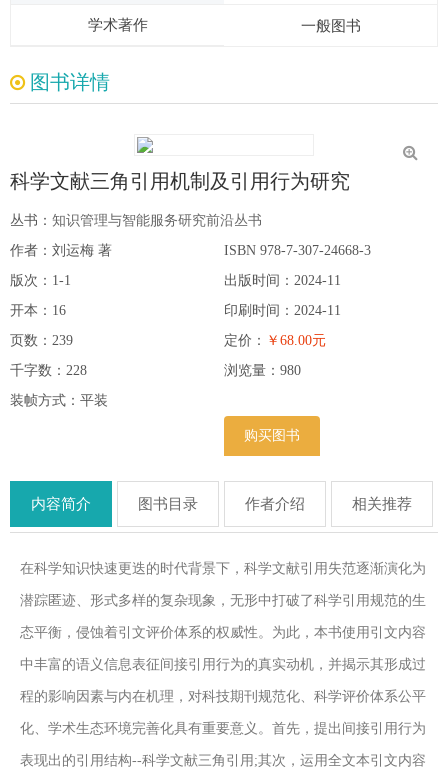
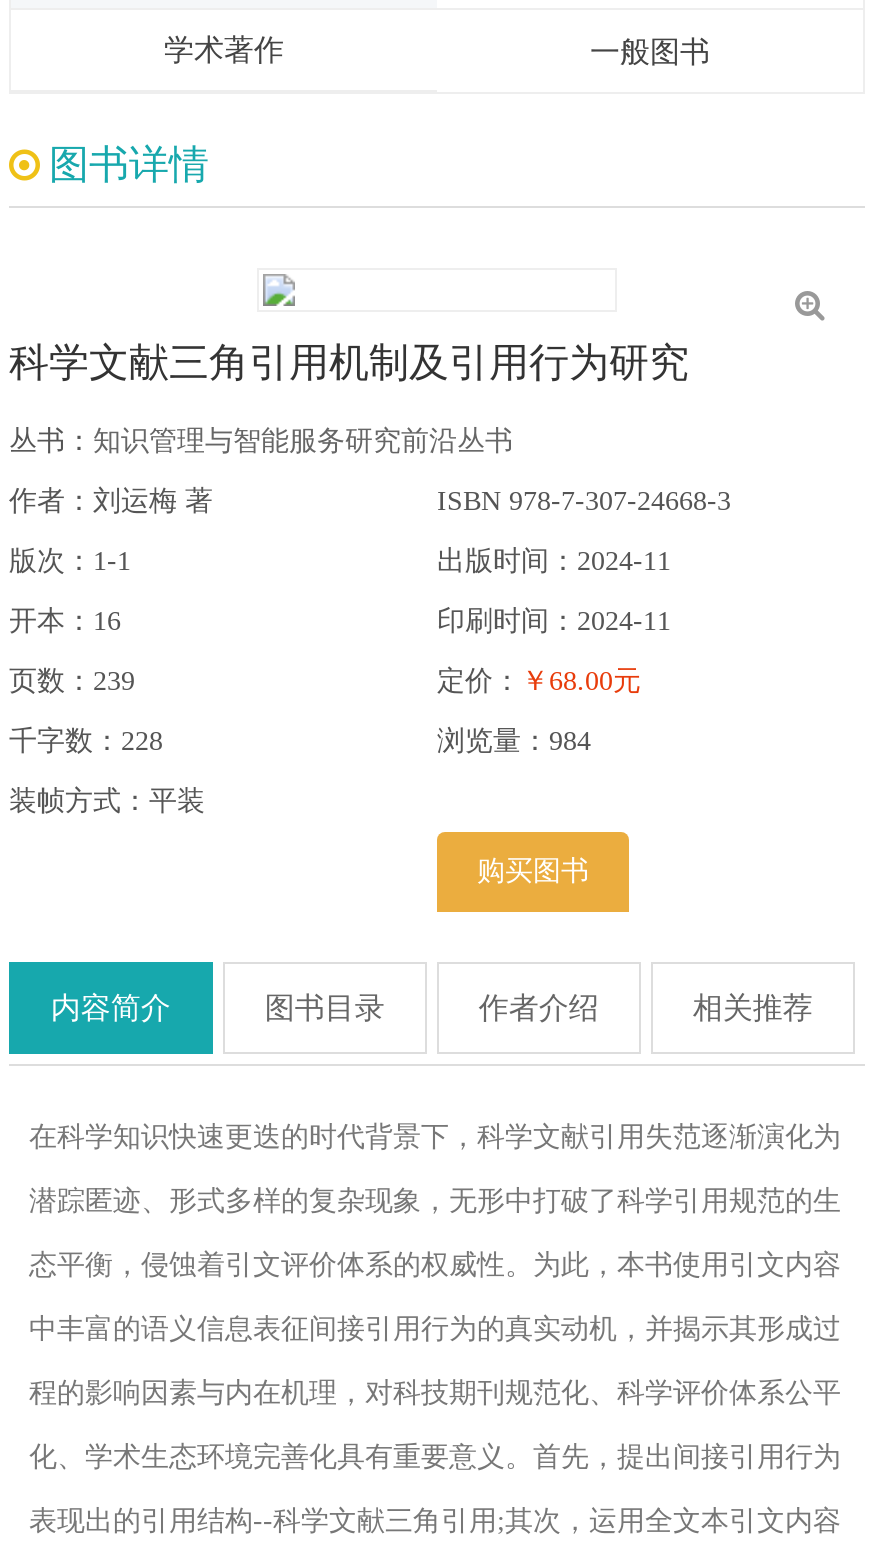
[224,363,301,378] 浏览量：980 -> [437,726,591,756] 浏览量：984

